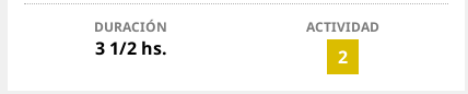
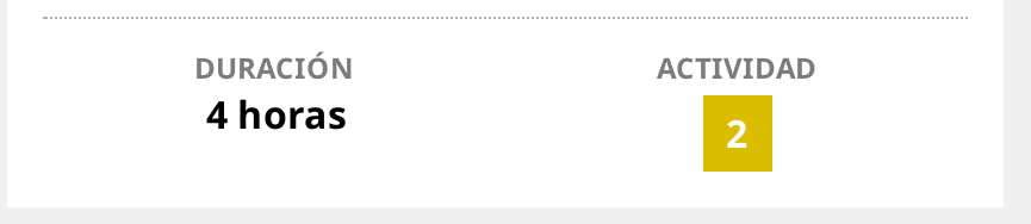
[95,36,167,60] 3 1/2 hs. -> [206,88,347,141] 4 horas

